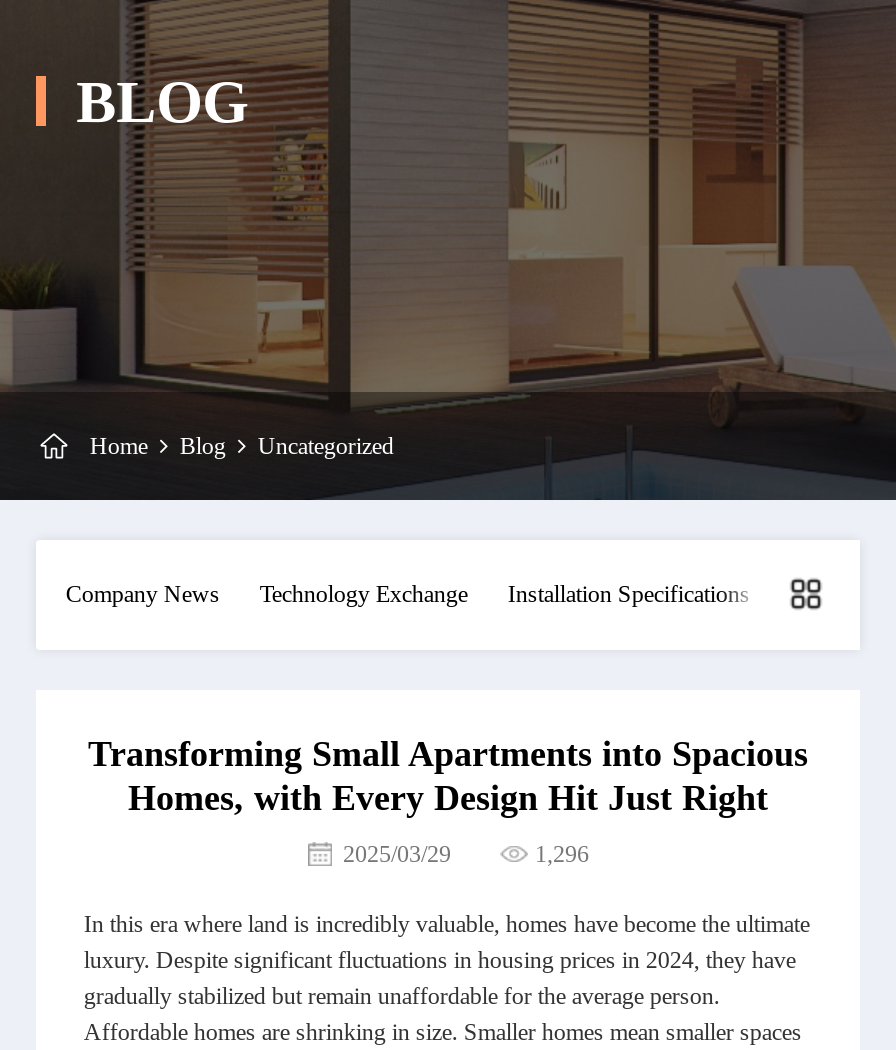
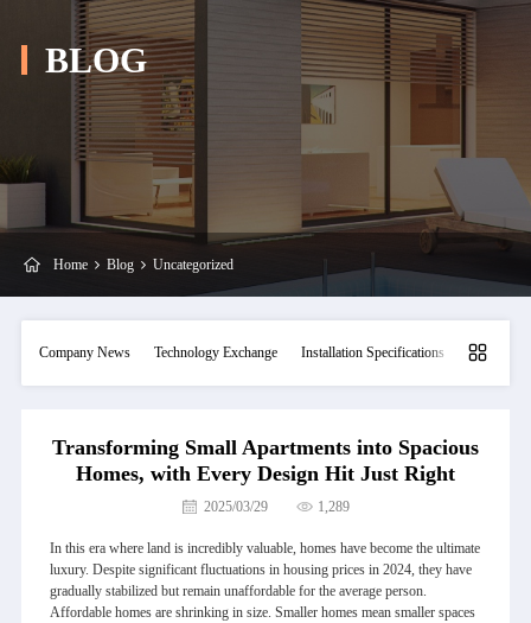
[535,839,589,867] 1,296 -> [317,498,349,514] 1,289

